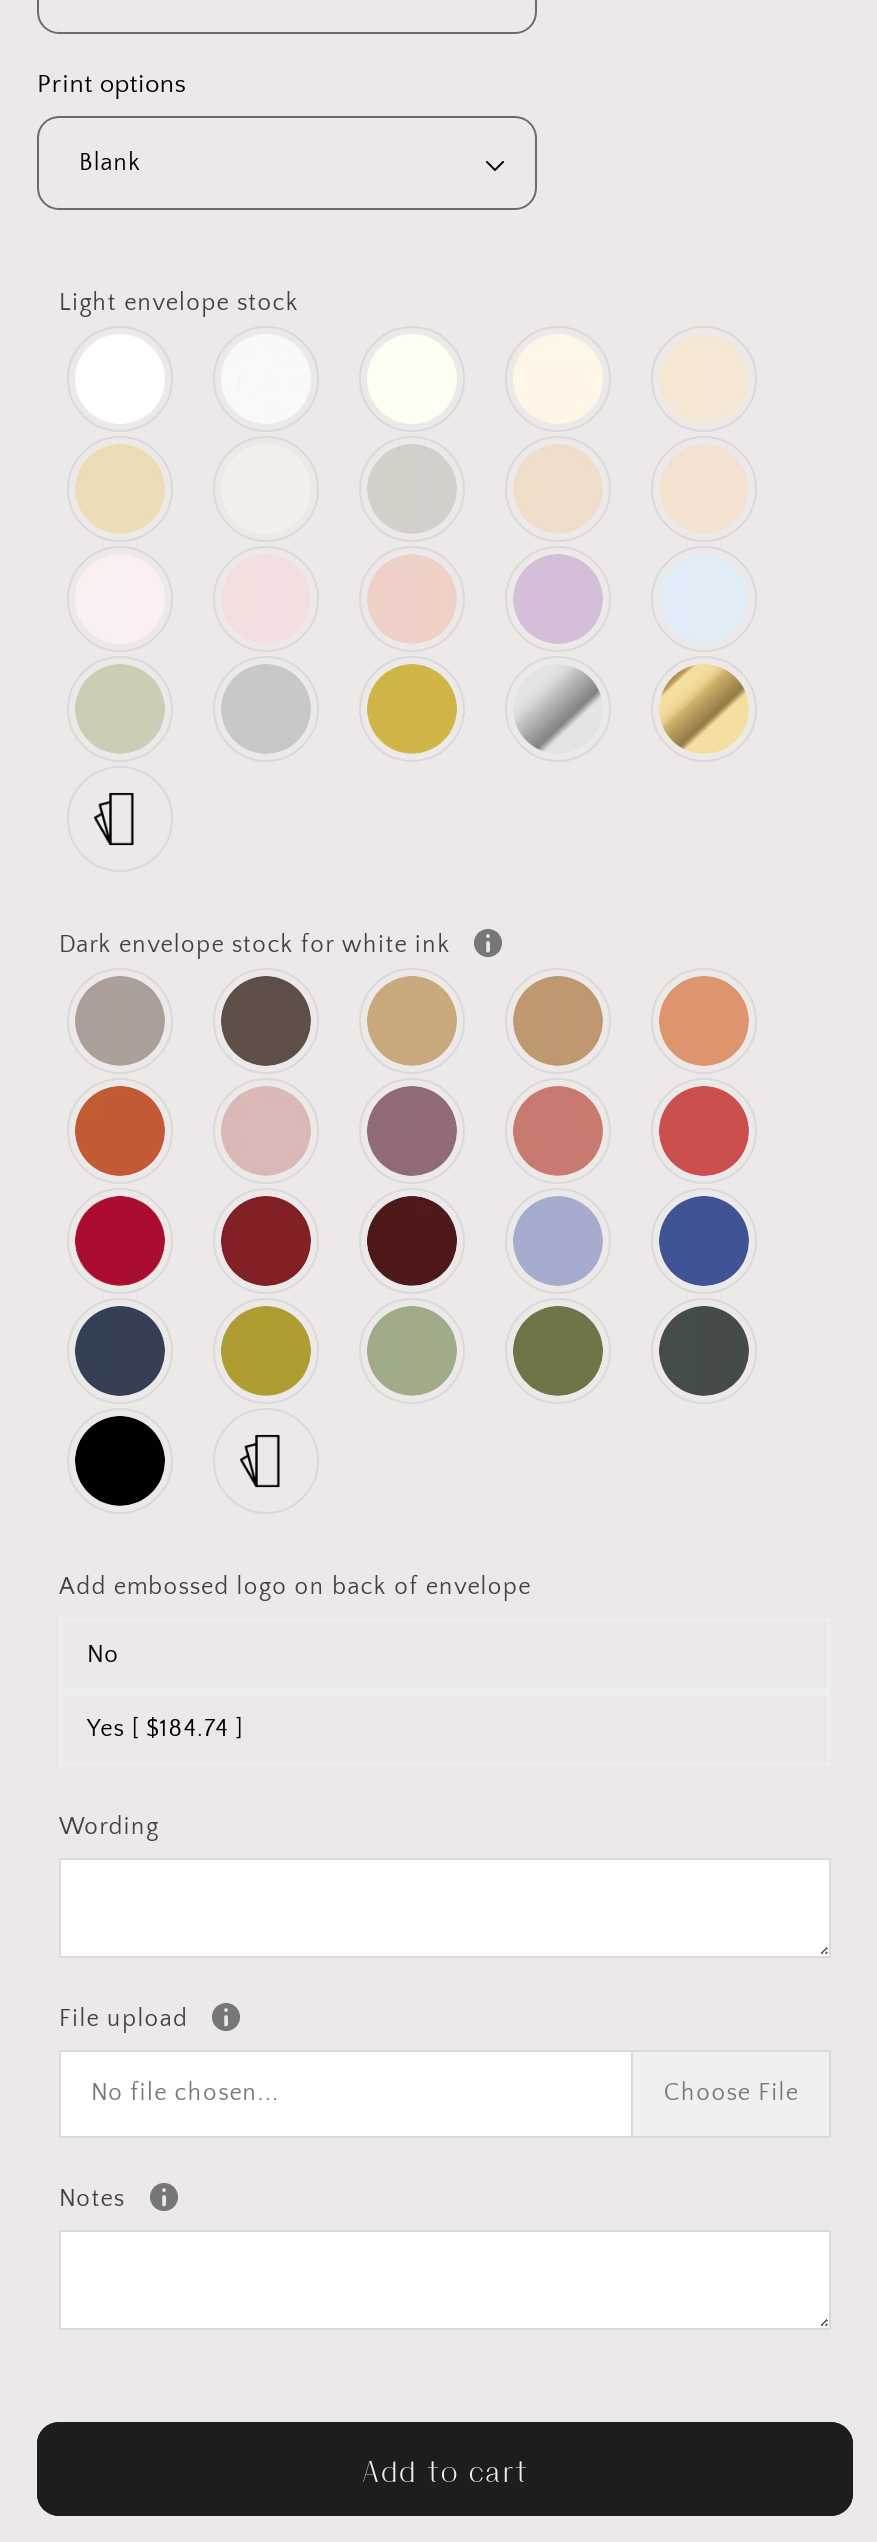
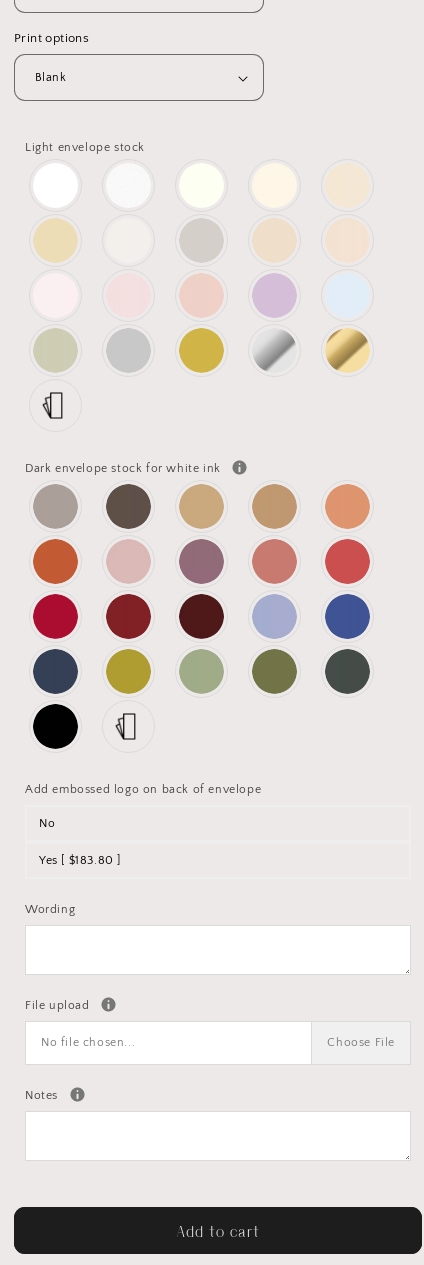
[87,1717,243,1743] Yes [ $184.74 ] -> [39,854,121,867] Yes [ $183.80 ]

